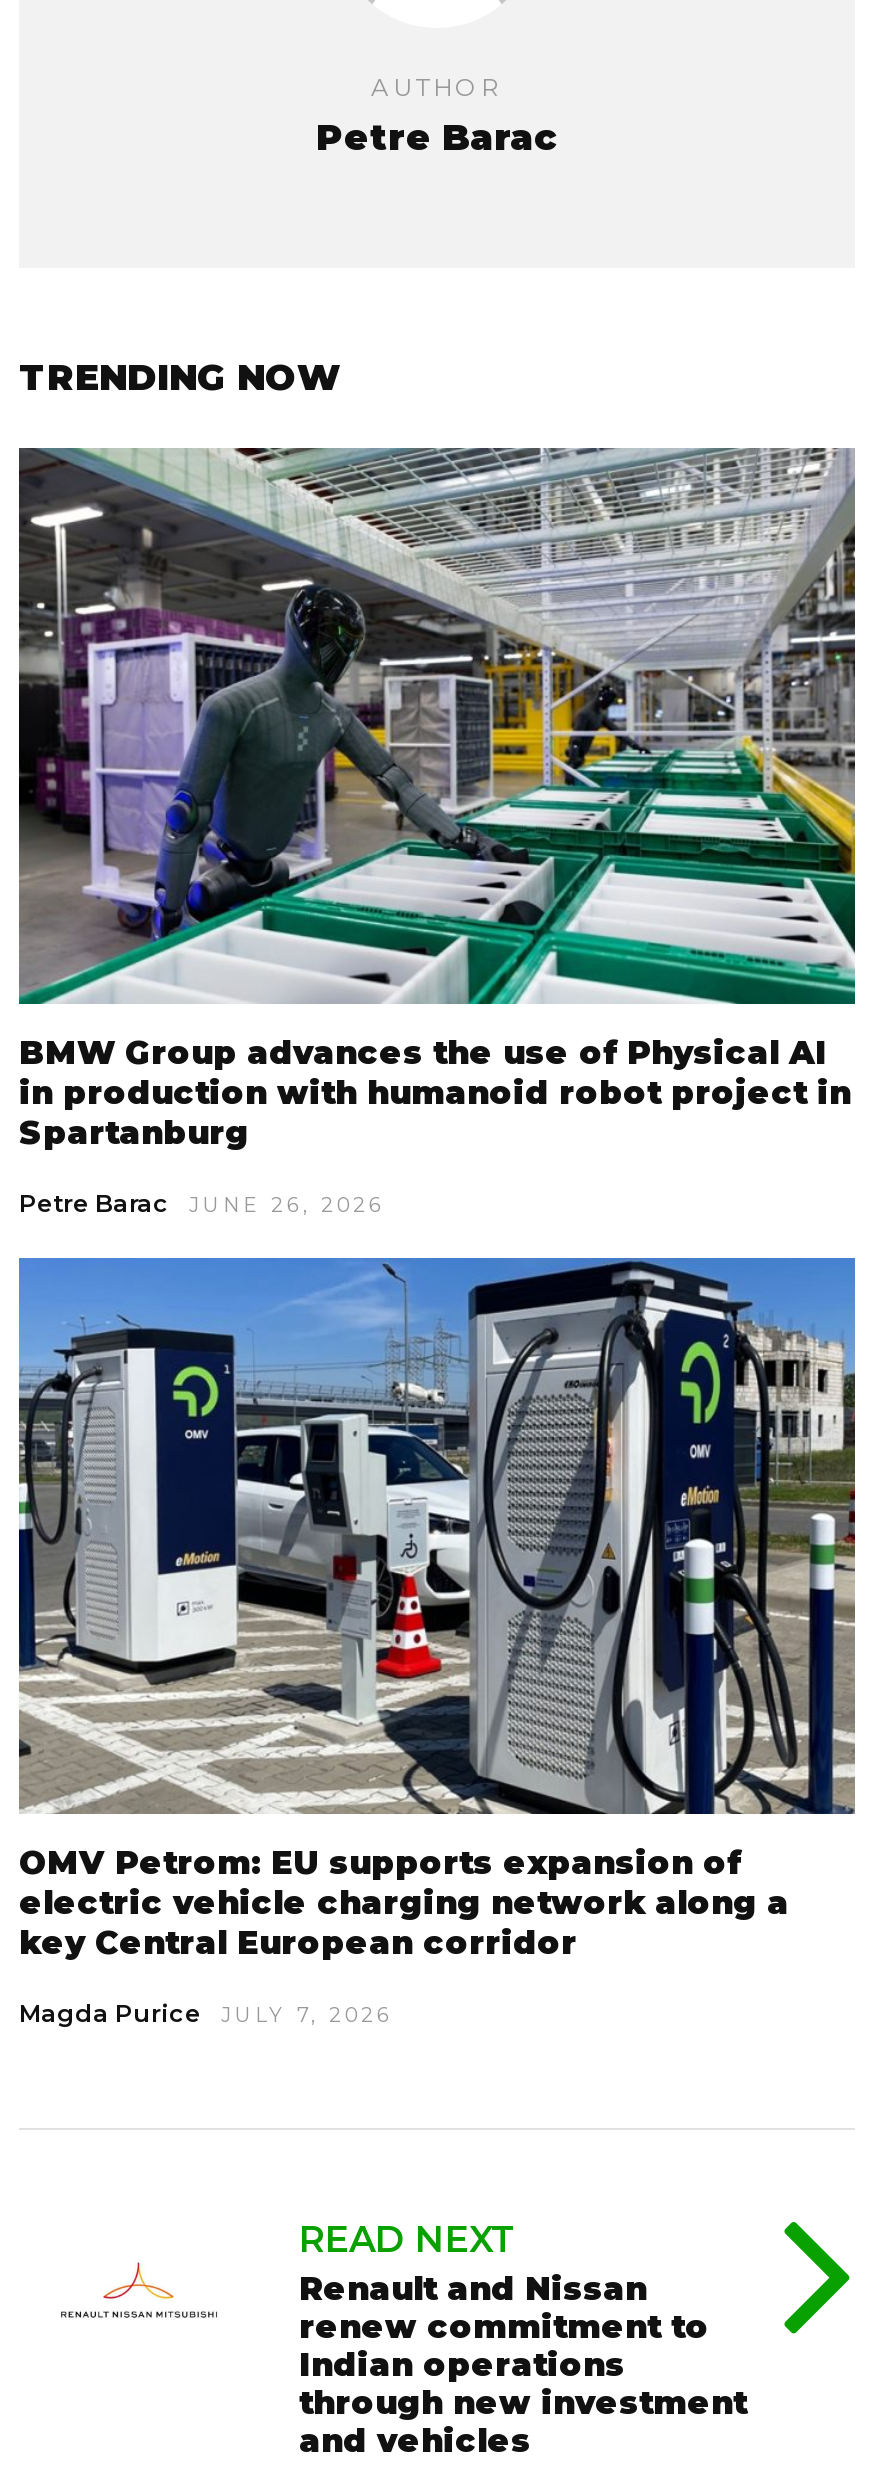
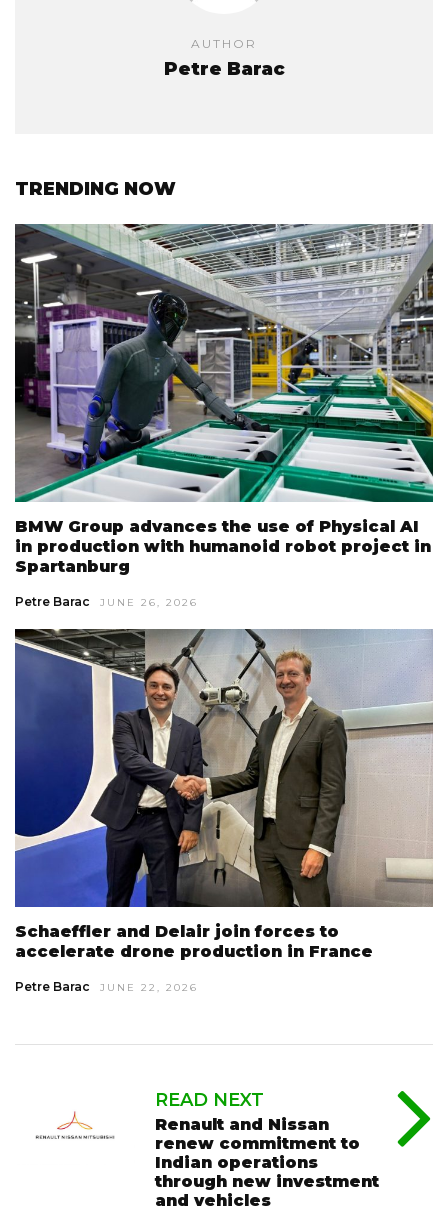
[17,1256,855,1962] [image] | OMV Petrom: EU supports expansion of | electric vehicle charging network along a | key Central European corridor -> [14,628,433,961] [image] | Schaeffler and Delair join forces to | accelerate drone production in France
[19,1998,393,2028] Magda Purice | JULY 7, 2026 -> [15,979,198,994] Petre Barac | JUNE 22, 2026

